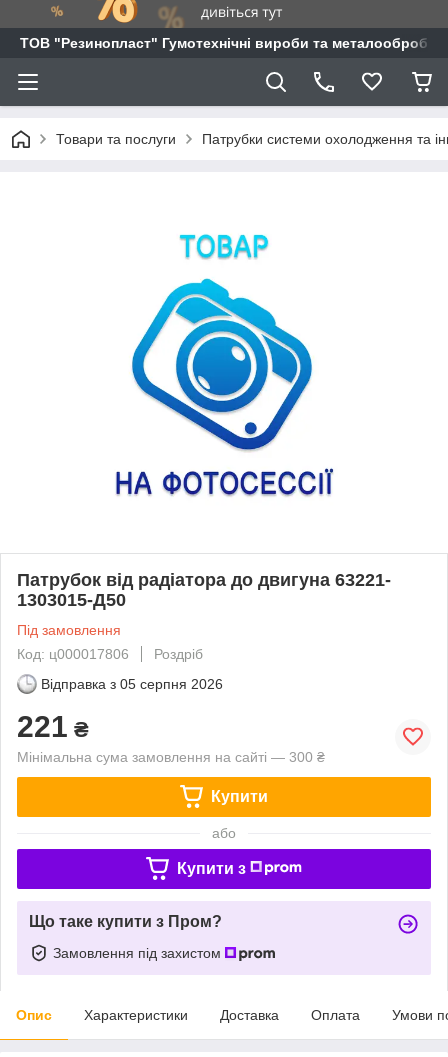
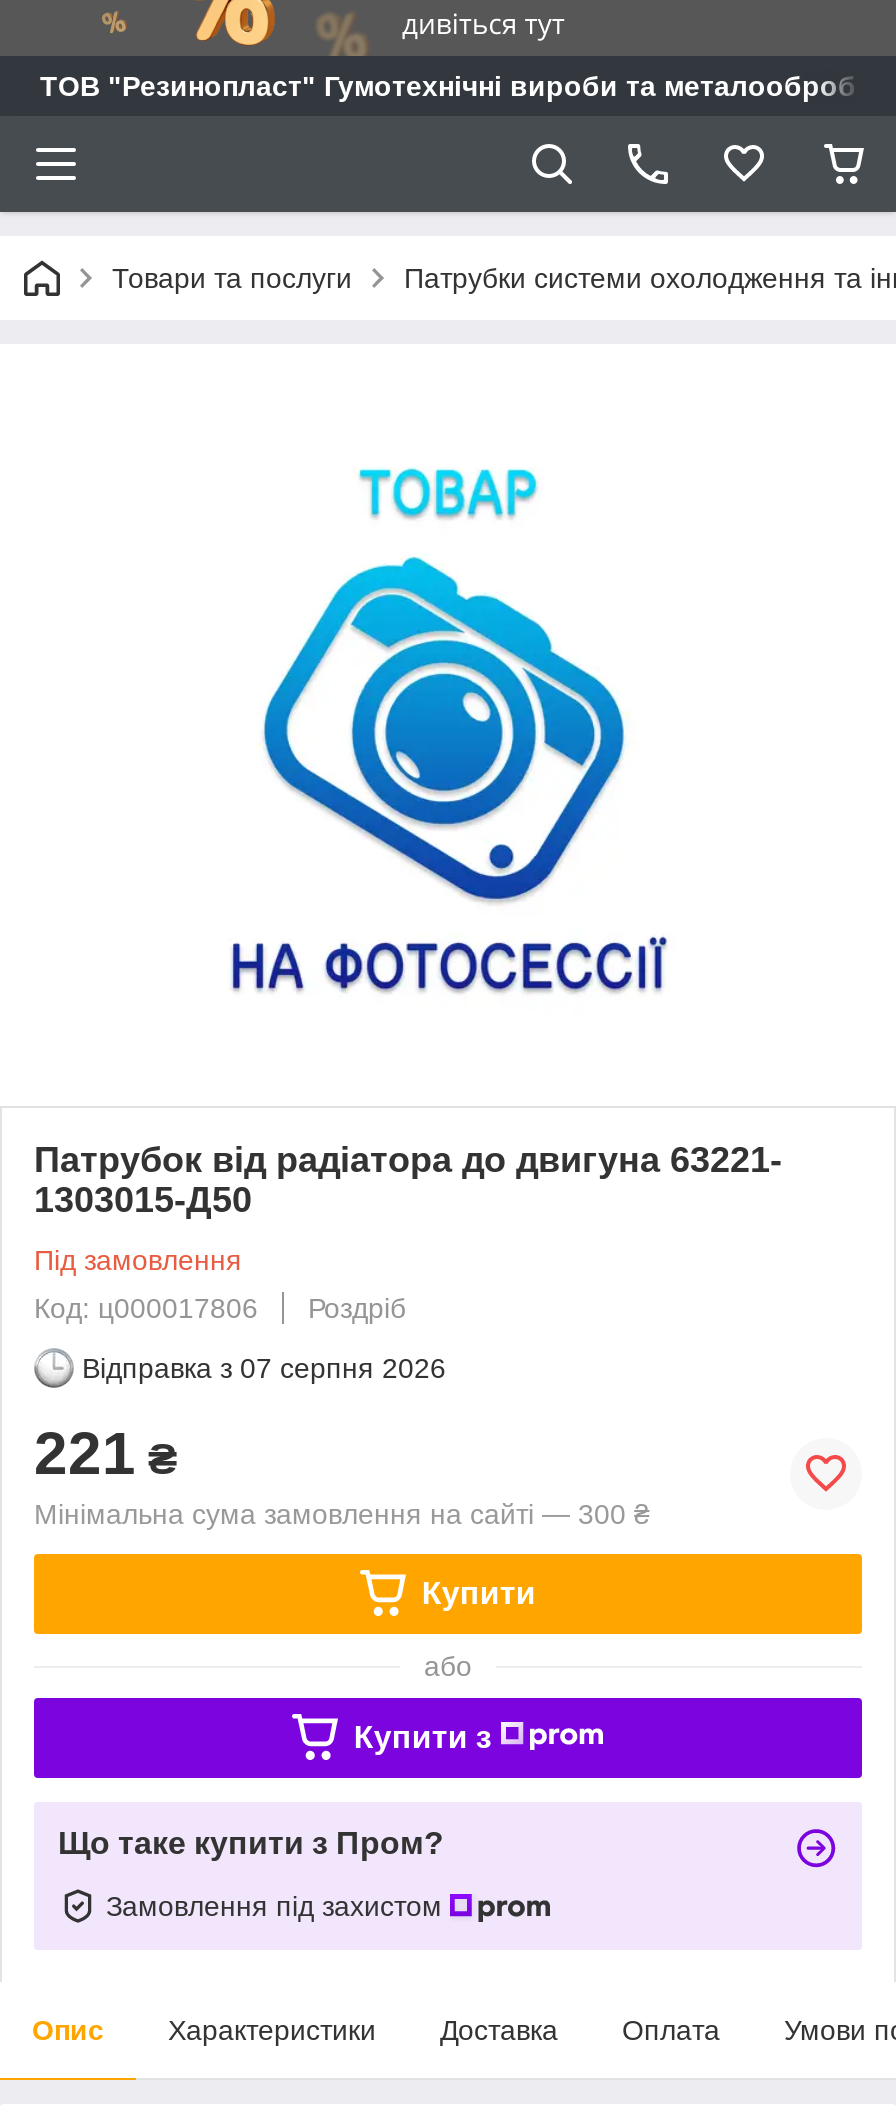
[41,676,223,692] Відправка з 05 серпня 2026 -> [82,1352,446,1384] Відправка з 07 серпня 2026

